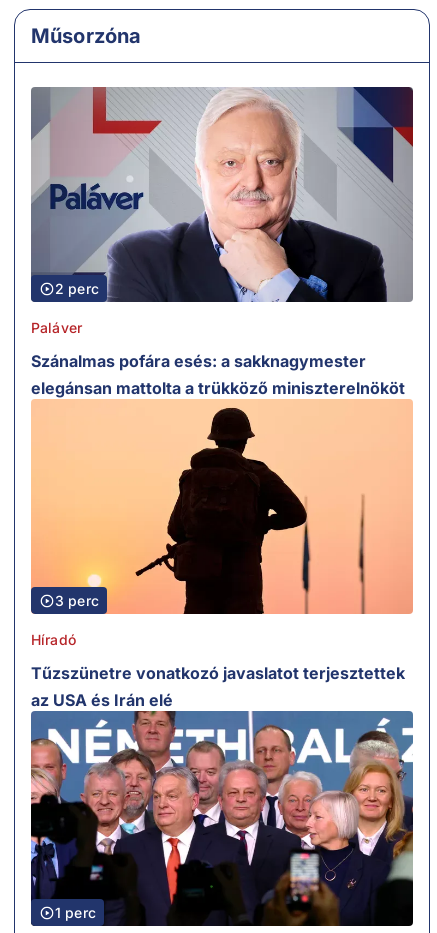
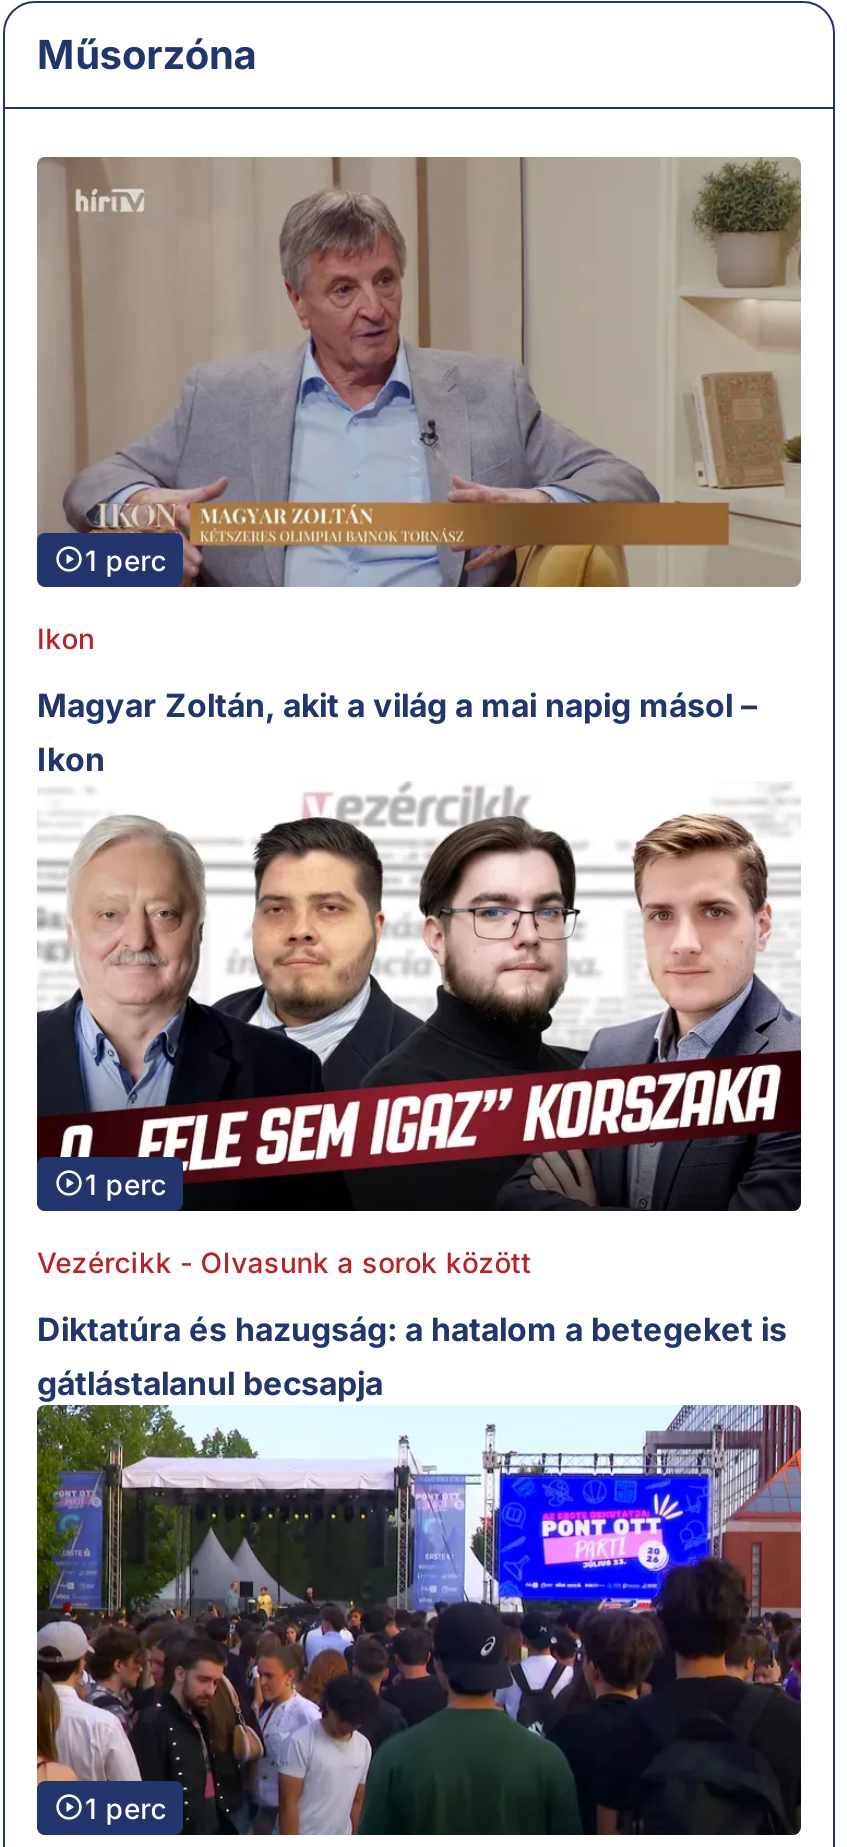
[32,86,414,303] [image] | 2 perc -> [37,156,803,590] [image] | 1 perc
[31,319,82,336] Paláver -> [37,621,94,655] Ikon
[31,351,405,398] Szánalmas pofára esés: a sakknagymester | elegánsan mattolta a trükköző miniszterelnököt -> [37,685,757,779] Magyar Zoltán, akit a világ a mai napig másol – | Ikon
[31,406,414,615] [image] | 3 perc -> [35,794,803,1214] [image] | 1 perc
[31,631,76,648] Híradó -> [37,1245,531,1279] Vezércikk - Olvasunk a sorok között
[31,663,405,710] Tűzszünetre vonatkozó javaslatot terjesztettek | az USA és Irán elé -> [37,1309,787,1403] Diktatúra és hazugság: a hatalom a betegeket is | gátlástalanul becsapja
[30,710,414,927] [image] -> [35,1404,803,1838] [image]

